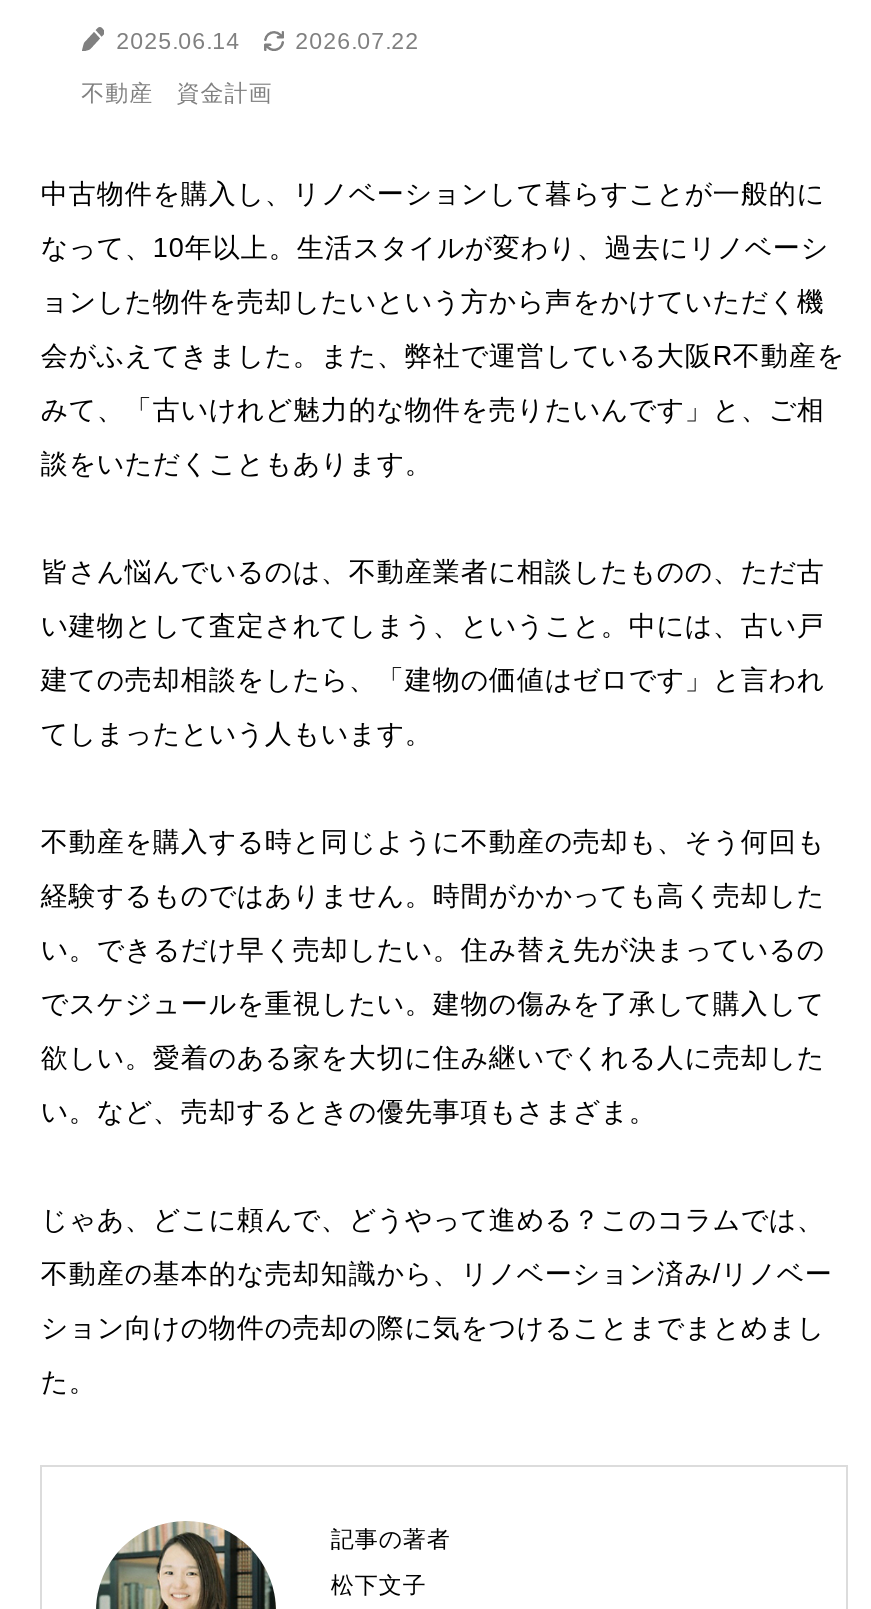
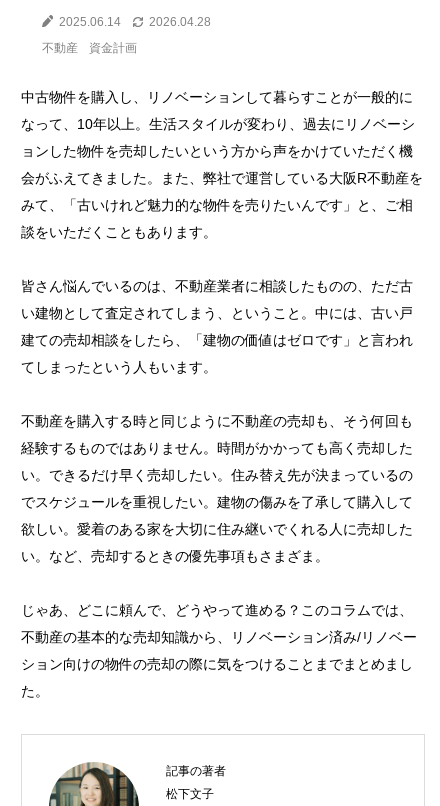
[295,26,419,52] 2026.07.22 -> [149,15,211,28] 2026.04.28

